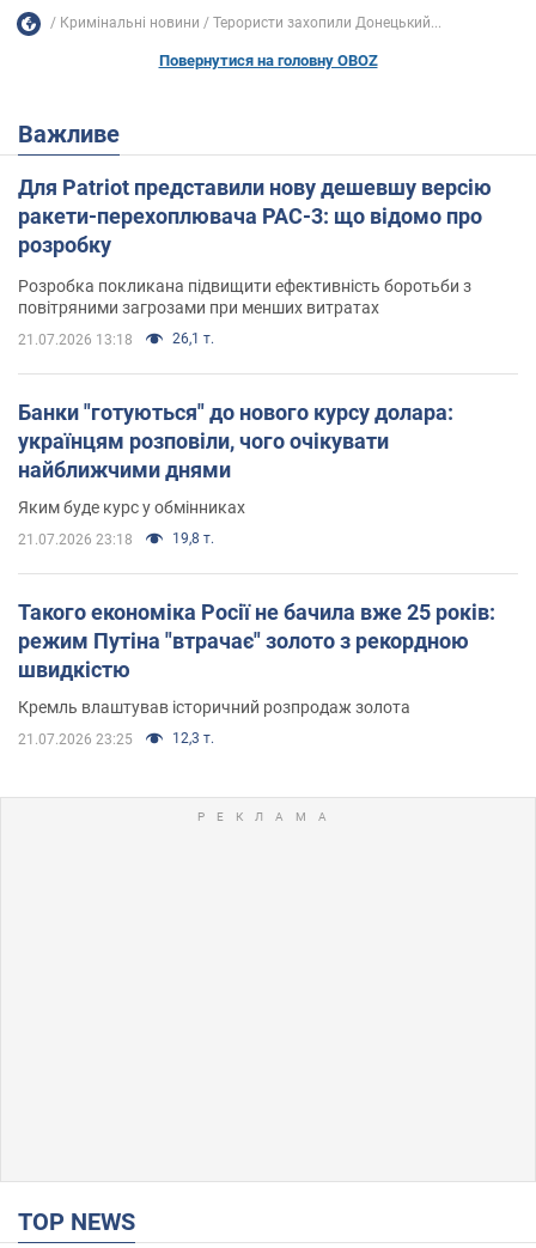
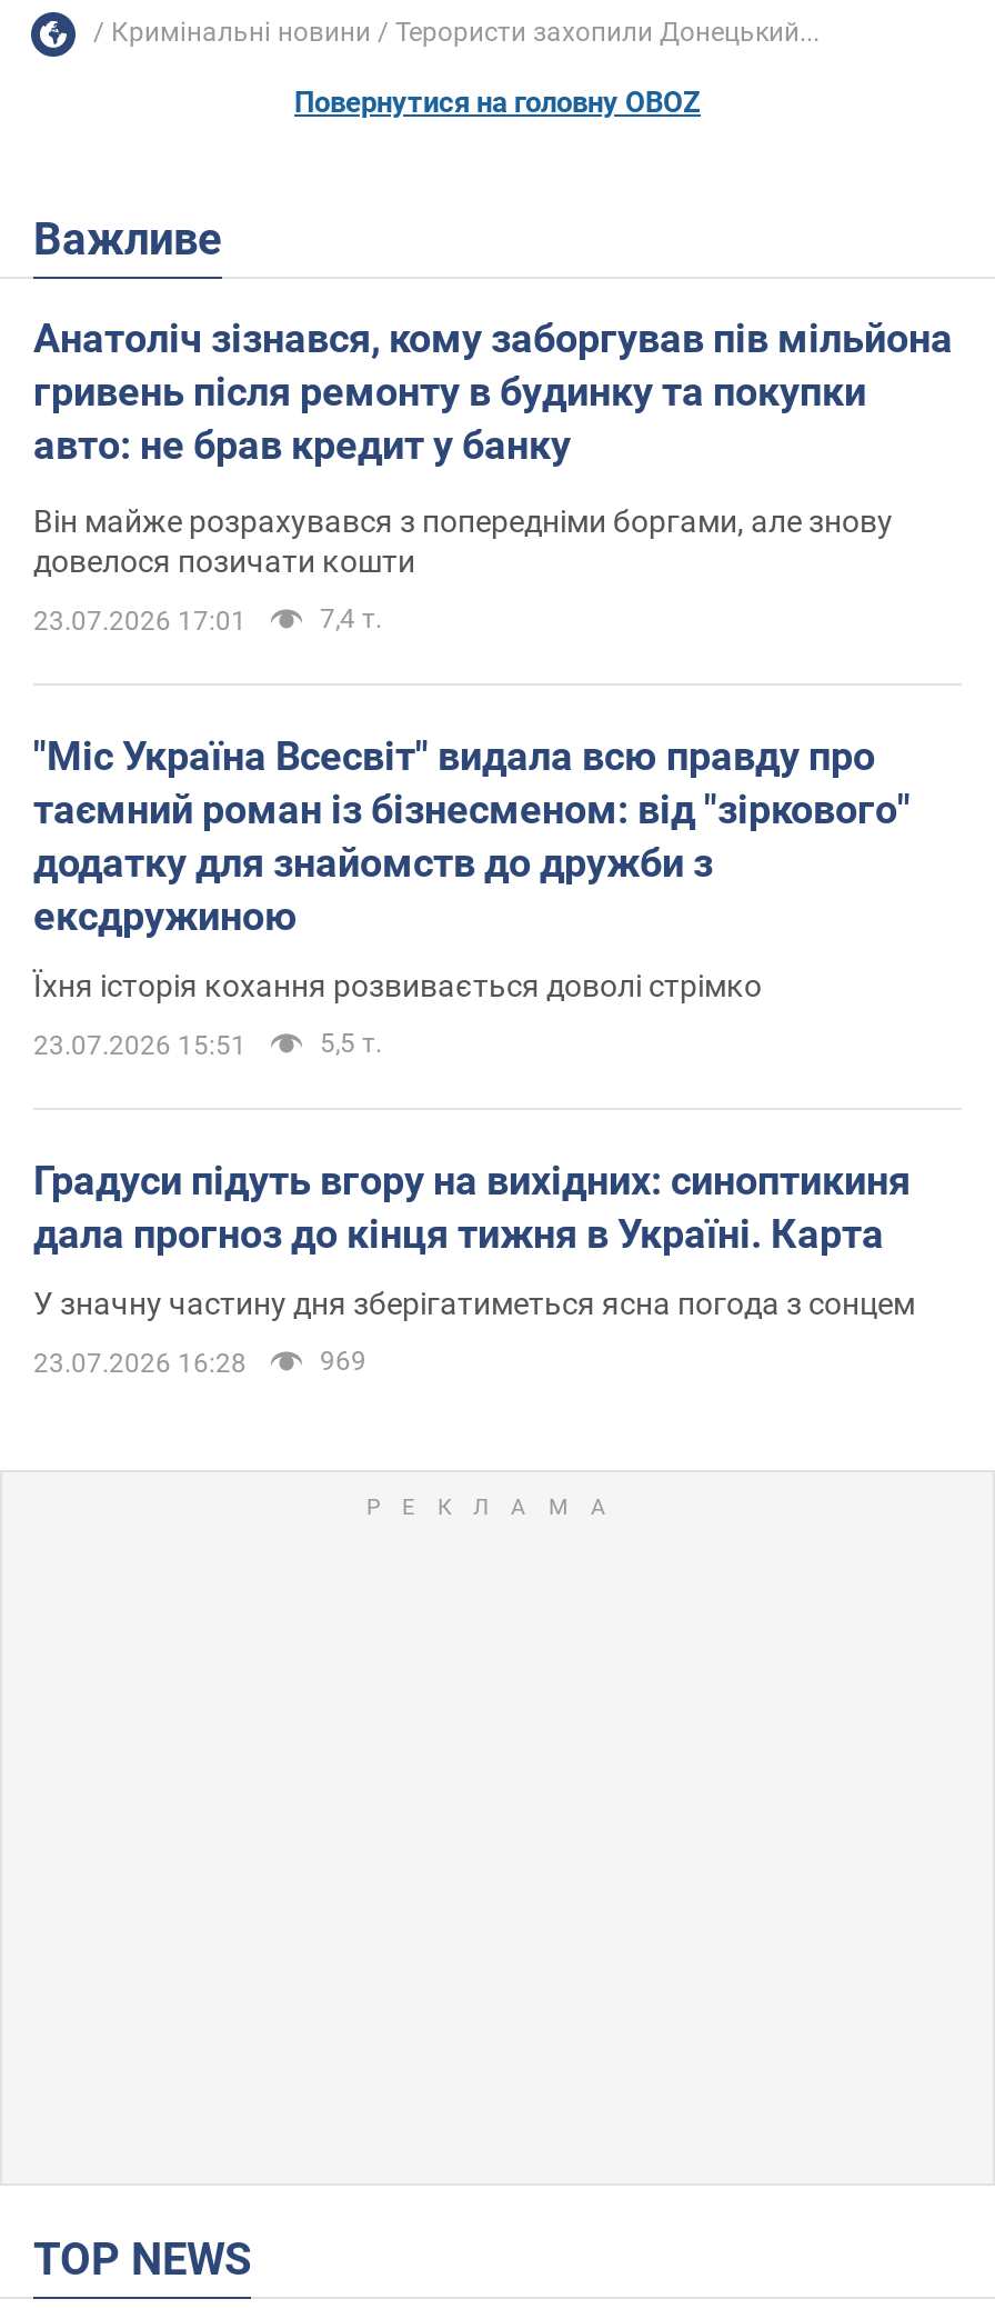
[18,174,492,257] Для Patriot представили нову дешевшу версію | ракети-перехоплювача PAC-3: що відомо про | розробку -> [33,314,953,467] Анатоліч зізнався, кому заборгував пів мільйона | гривень після ремонту в будинку та покупки | авто: не брав кредит у банку
[18,276,471,317] Розробка покликана підвищити ефективність боротьби з | повітряними загрозами при менших витратах -> [33,503,893,578] Він майже розрахувався з попередніми боргами, але знову | довелося позичати кошти
[18,330,214,348] 21.07.2026 13:18 | 26,1 т. -> [33,603,382,636] 23.07.2026 17:01 | 7,4 т.
[18,399,453,482] Банки "готуються" до нового курсу долара: | українцям розповіли, чого очікувати | найближчими днями -> [33,732,911,938] "Міс Україна Всесвіт" видала всю правду про | таємний роман із бізнесменом: від "зіркового" | додатку для знайомств до дружби з | ексдружиною
[18,497,245,517] Яким буде курс у обмінниках -> [33,967,762,1003] Їхня історія кохання розвивається доволі стрімко
[18,530,214,548] 21.07.2026 23:18 | 19,8 т. -> [33,1027,382,1060] 23.07.2026 15:51 | 5,5 т.
[18,599,495,682] Такого економіка Росії не бачила вже 25 років: | режим Путіна "втрачає" золото з рекордною | швидкістю -> [33,1156,911,1256] Градуси підуть вгору на вихідних: синоптикиня | дала прогноз до кінця тижня в Україні. Карта
[18,697,410,716] Кремль влаштував історичний розпродаж золота -> [33,1285,915,1321] У значну частину дня зберігатиметься ясна погода з сонцем
[18,730,214,747] 21.07.2026 23:25 | 12,3 т. -> [33,1345,366,1378] 23.07.2026 16:28 | 969

